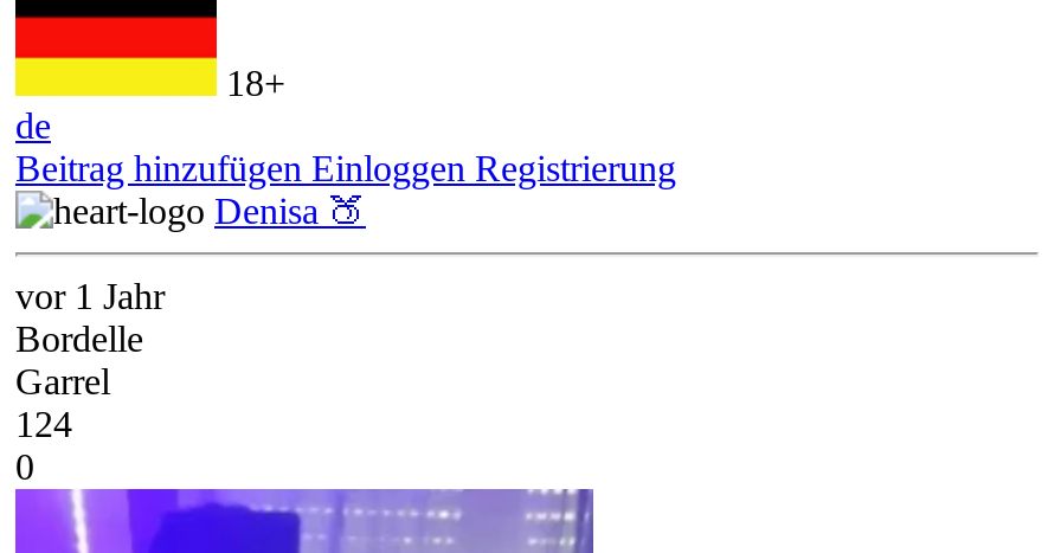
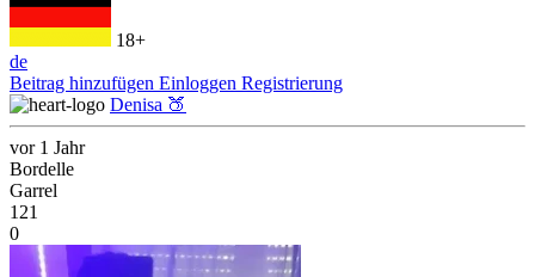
[15,404,72,444] 124 -> [10,202,38,222] 121

